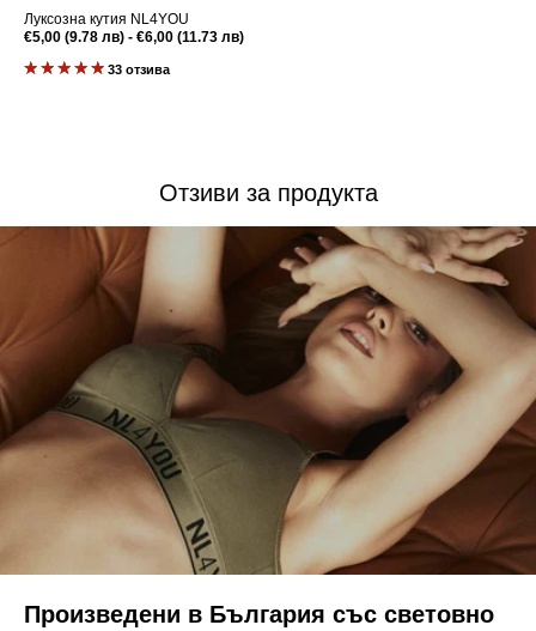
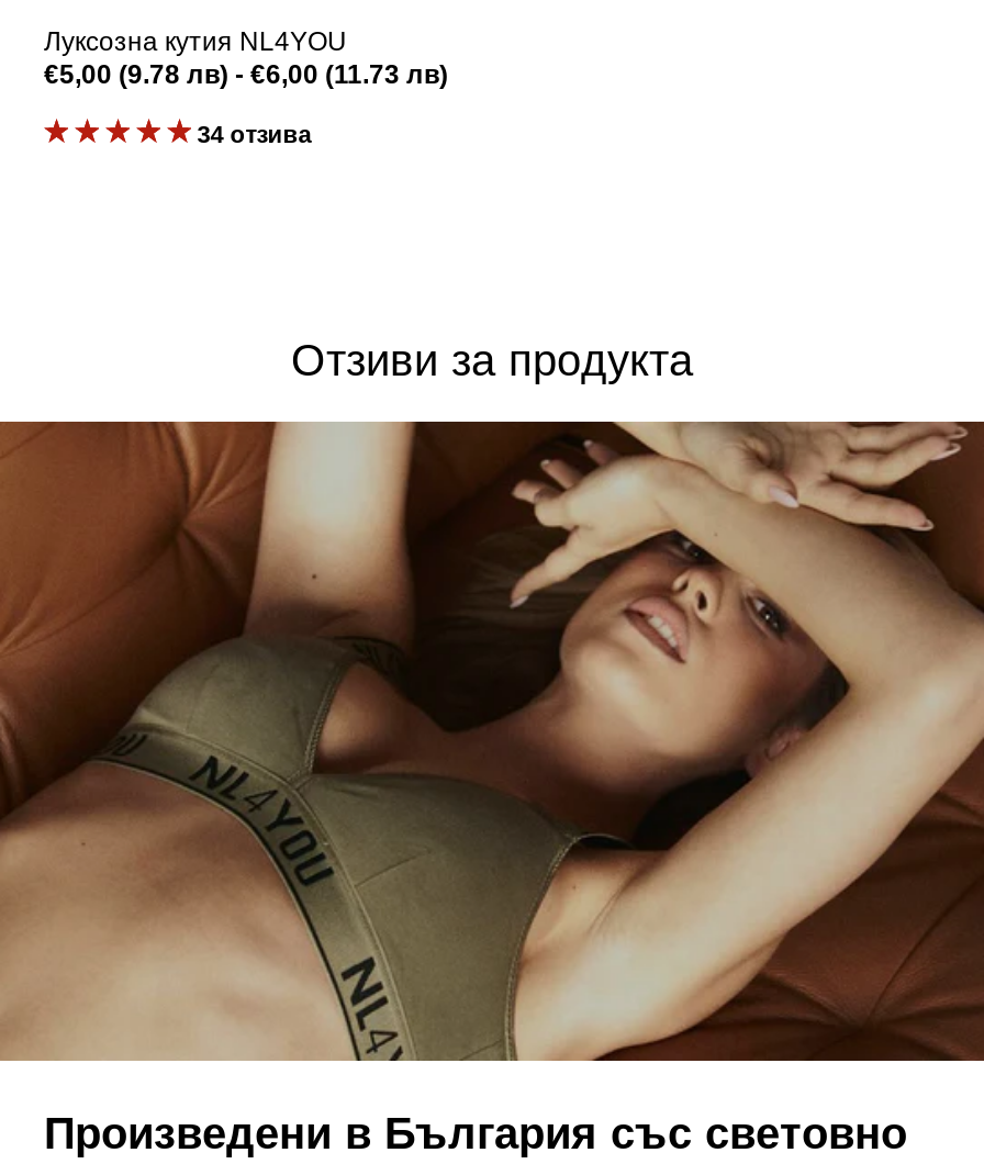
[107,62,170,76] 33 отзива -> [197,120,311,147] 34 отзива

